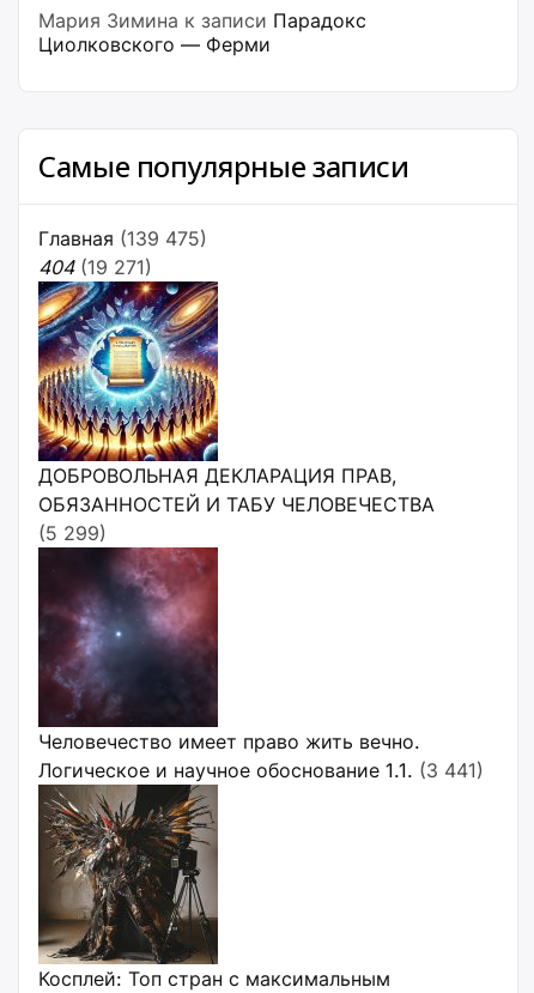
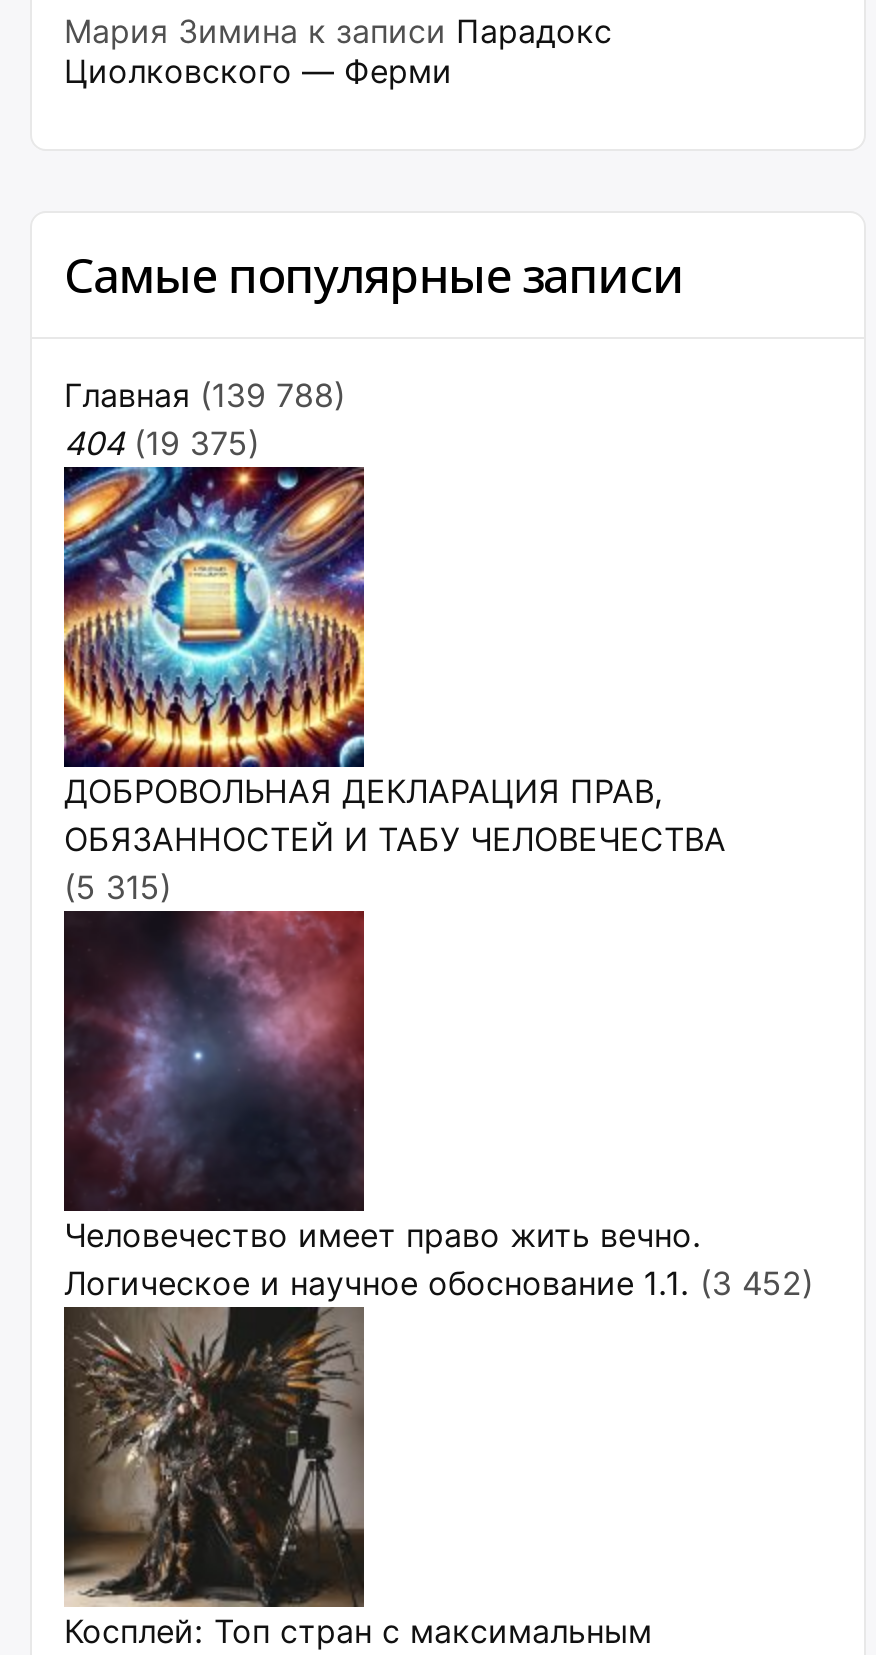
[38,227,207,251] Главная (139 475) -> [64,375,346,415] Главная (139 788)
[38,255,152,279] 404 (19 271) -> [64,423,260,463] 404 (19 375)
[38,521,107,545] (5 299) -> [64,867,172,907] (5 315)
[38,758,484,782] Логическое и научное обоснование 1.1. (3 441) -> [64,1263,814,1303] Логическое и научное обоснование 1.1. (3 452)

